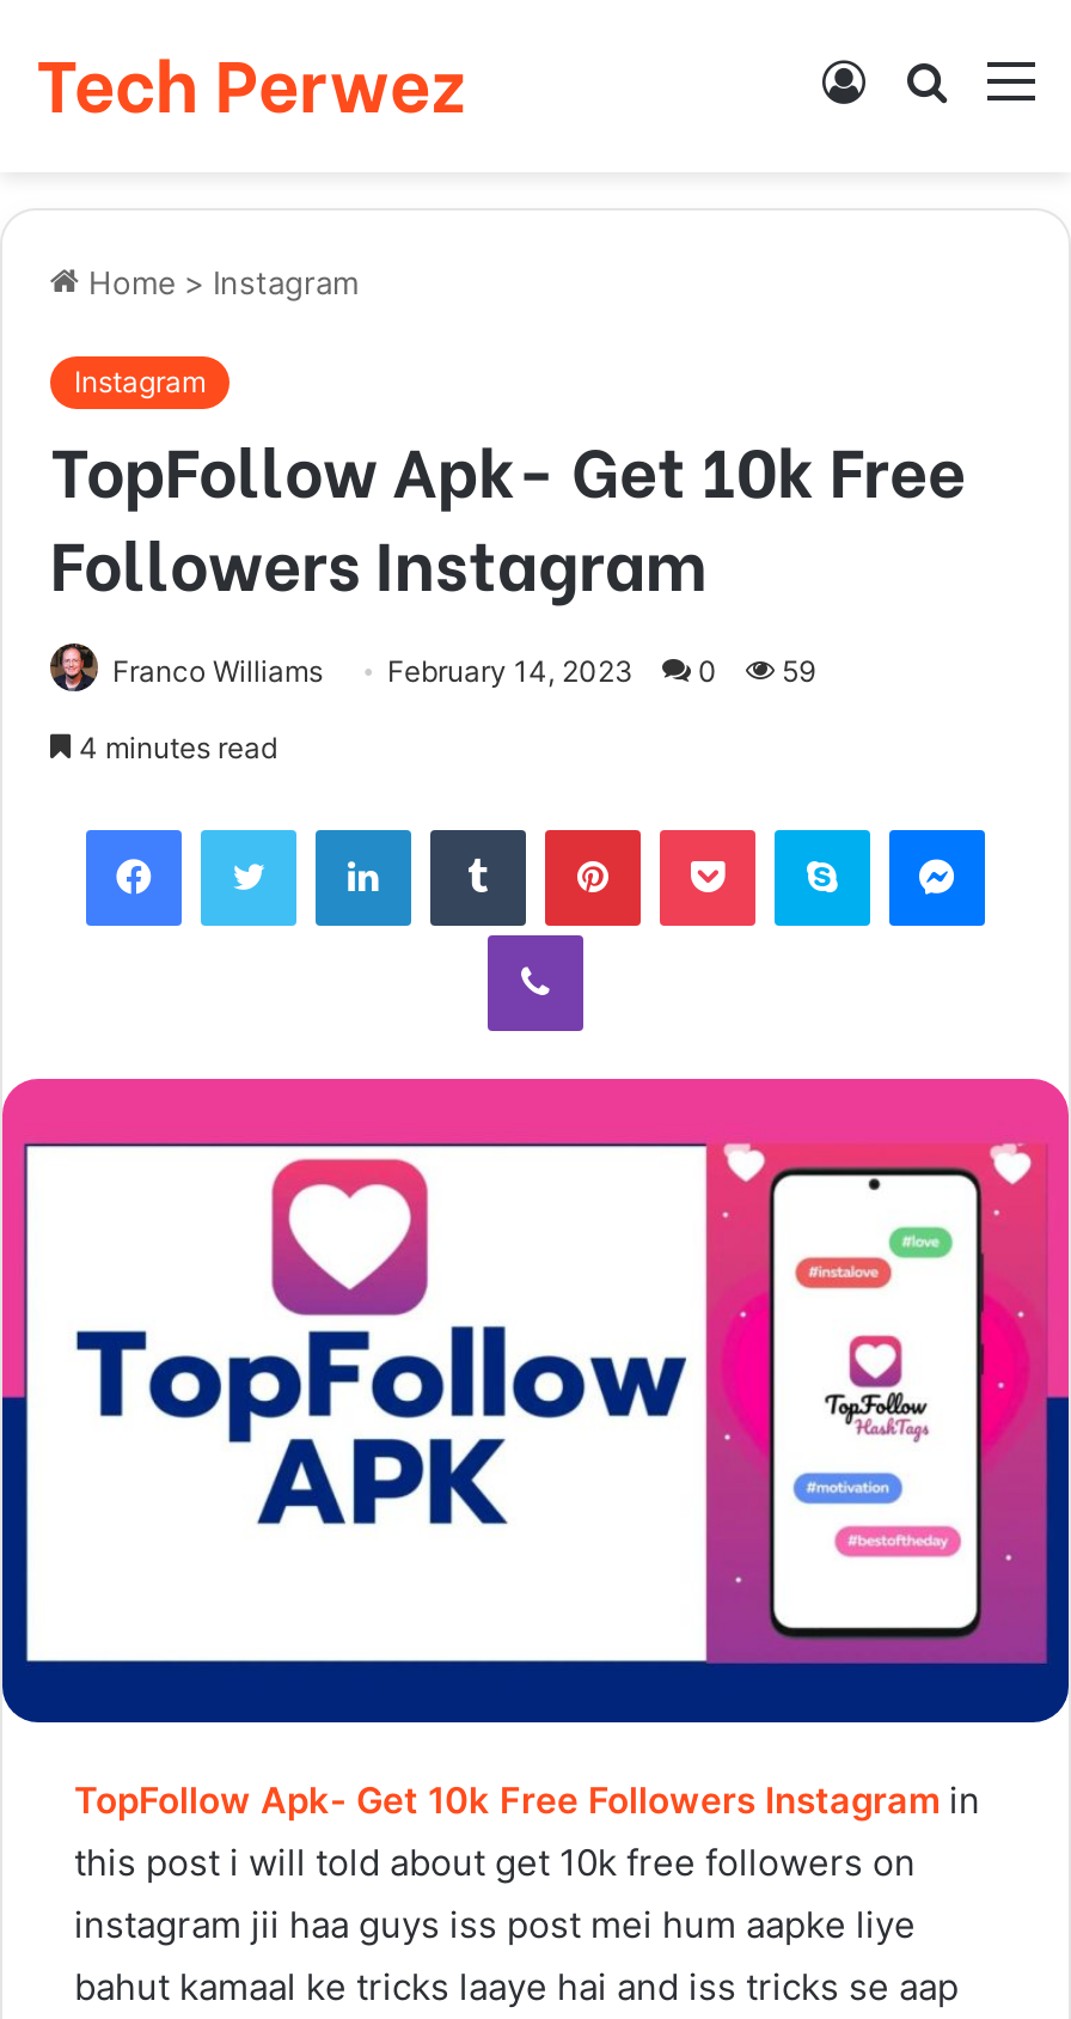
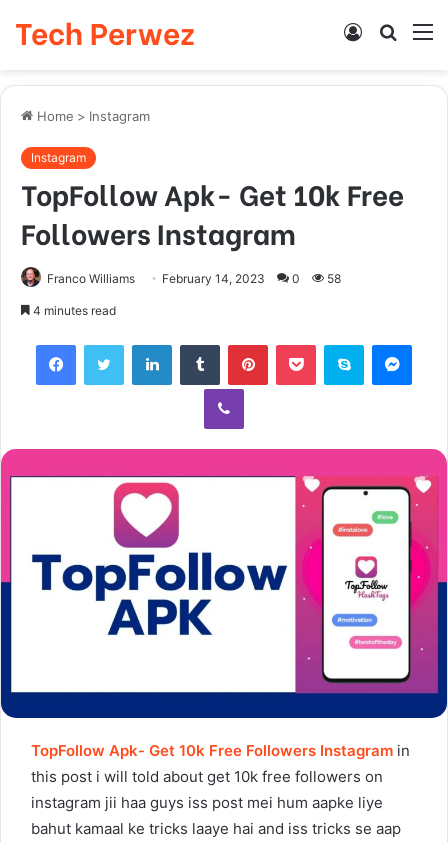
[112,653,815,689] Franco Williams February 14, 2023 0 59 -> [47,271,341,286] Franco Williams February 14, 2023 0 58

